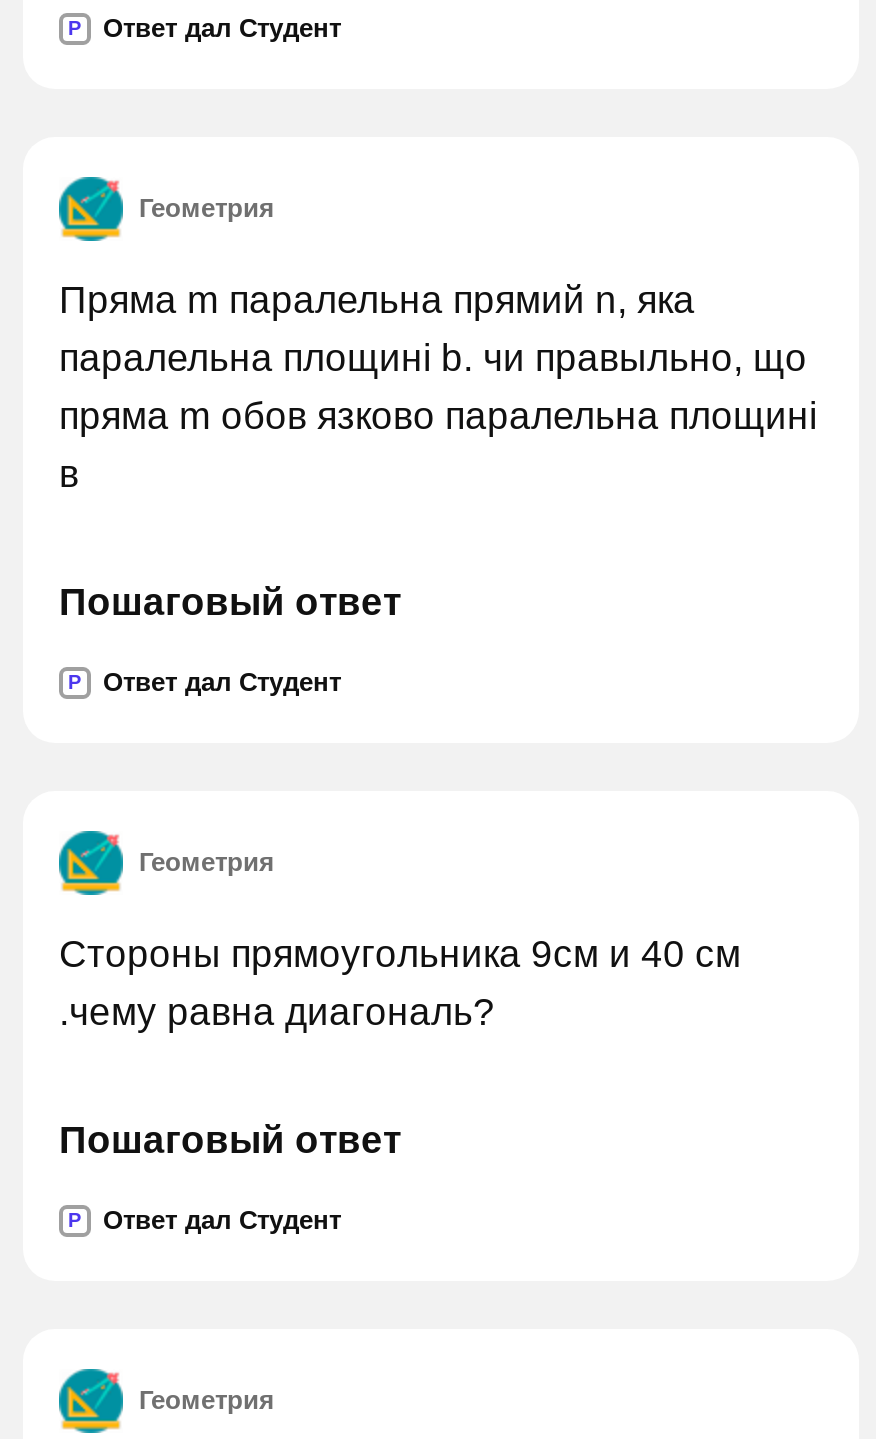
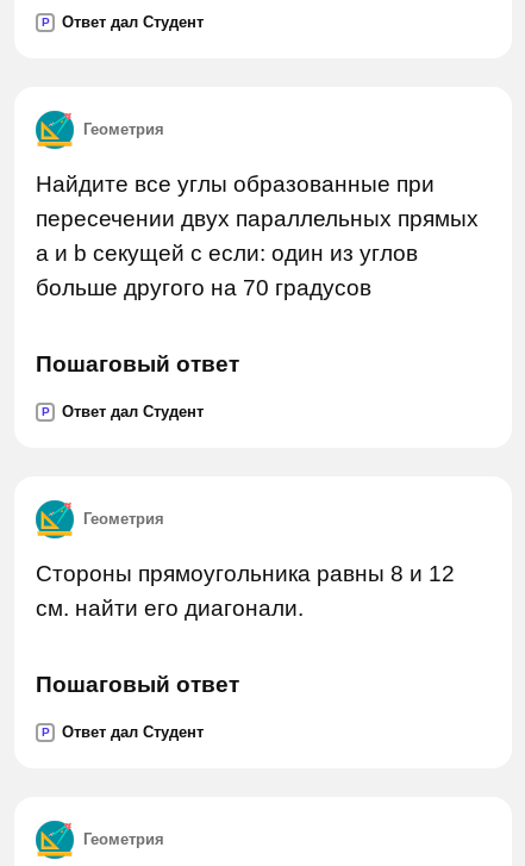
[59,279,817,495] Пряма m паралельна прямий n, яка | паралельна площинi b. чи правыльно, що | пряма m обов язково паралельна площинi | в -> [36,172,479,300] Найдите все углы образованные при | пересечении двух параллельных прямых | a и b секущей c если: один из углов | больше другого на 70 градусов
[59,933,741,1033] Стороны прямоугольника 9см и 40 см | .чему равна диагональ? -> [36,561,455,621] Стороны прямоугольника равны 8 и 12 | см. найти его диагонали.

